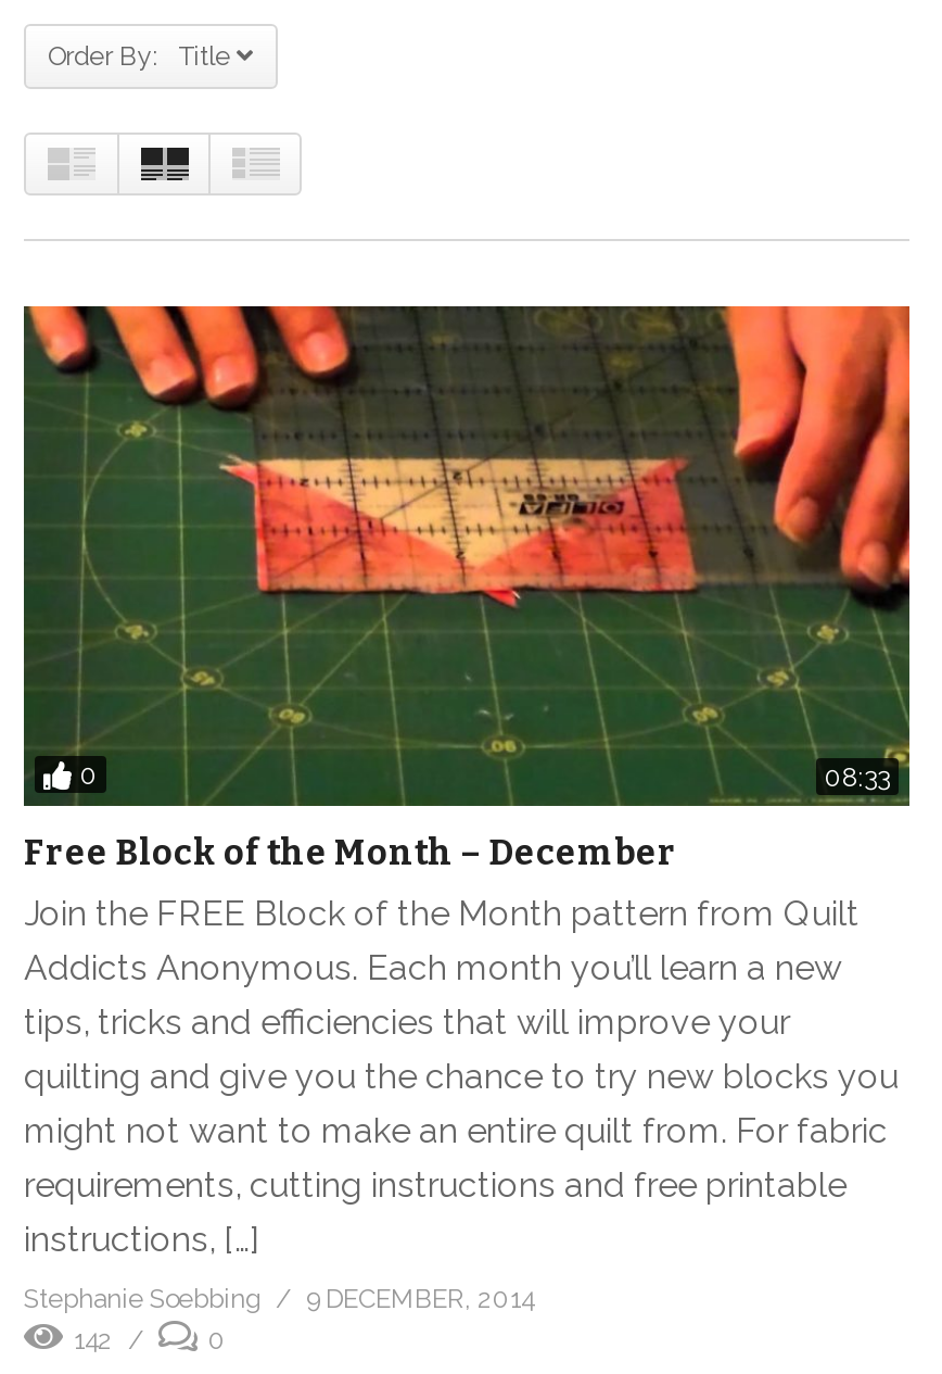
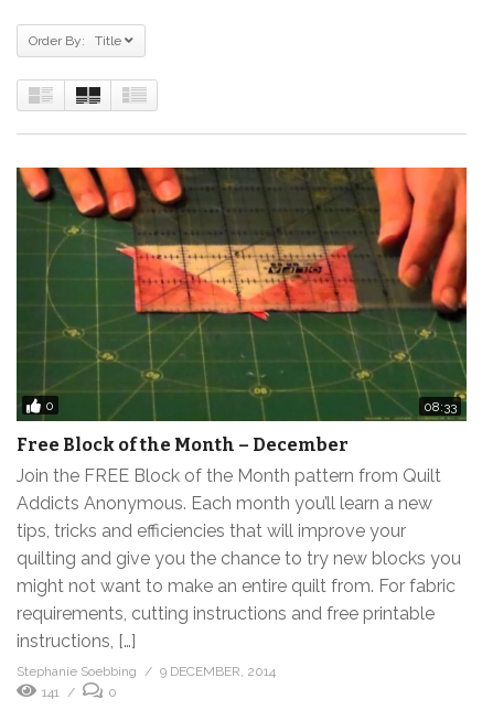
[74,1324,113,1354] 142 -> [42,684,60,700] 141

